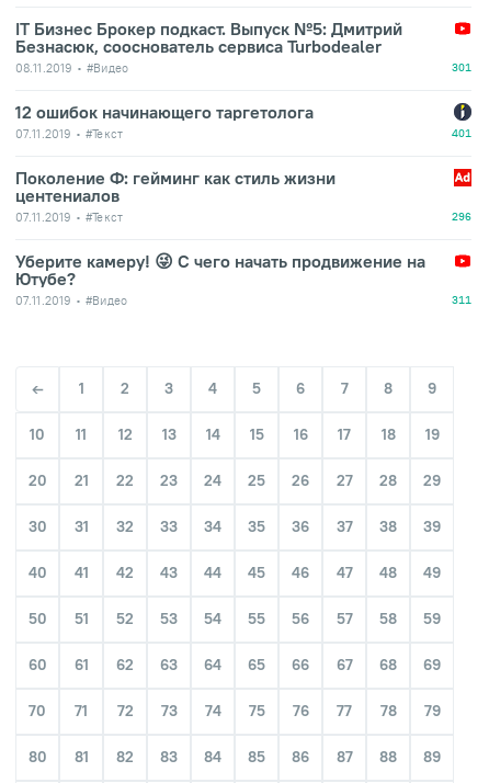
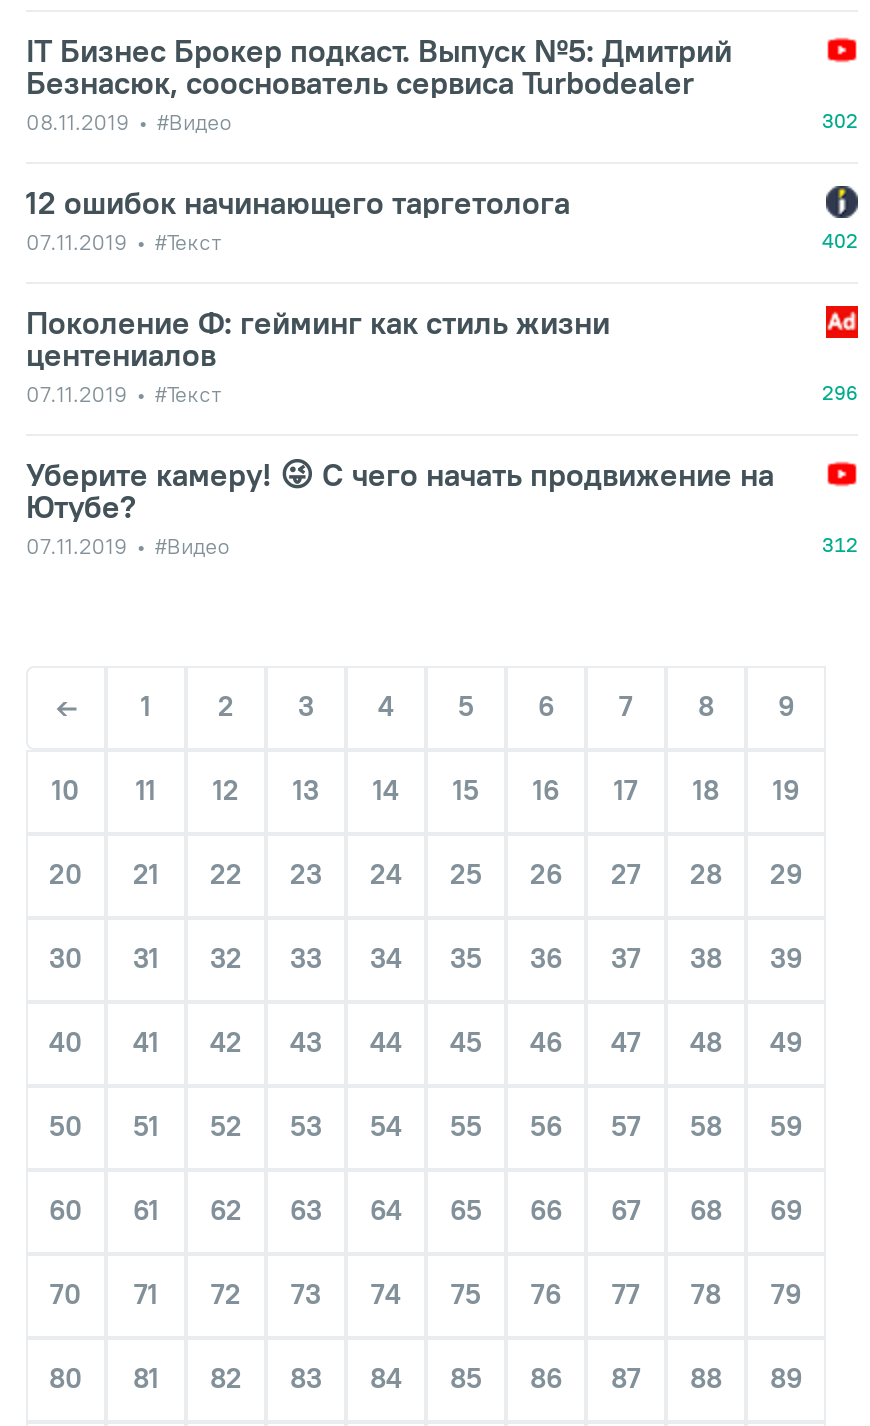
[452,60,471,75] 301 -> [822,108,858,134] 302
[452,126,471,140] 401 -> [822,228,858,254] 402
[452,293,471,307] 311 -> [822,532,858,558] 312

